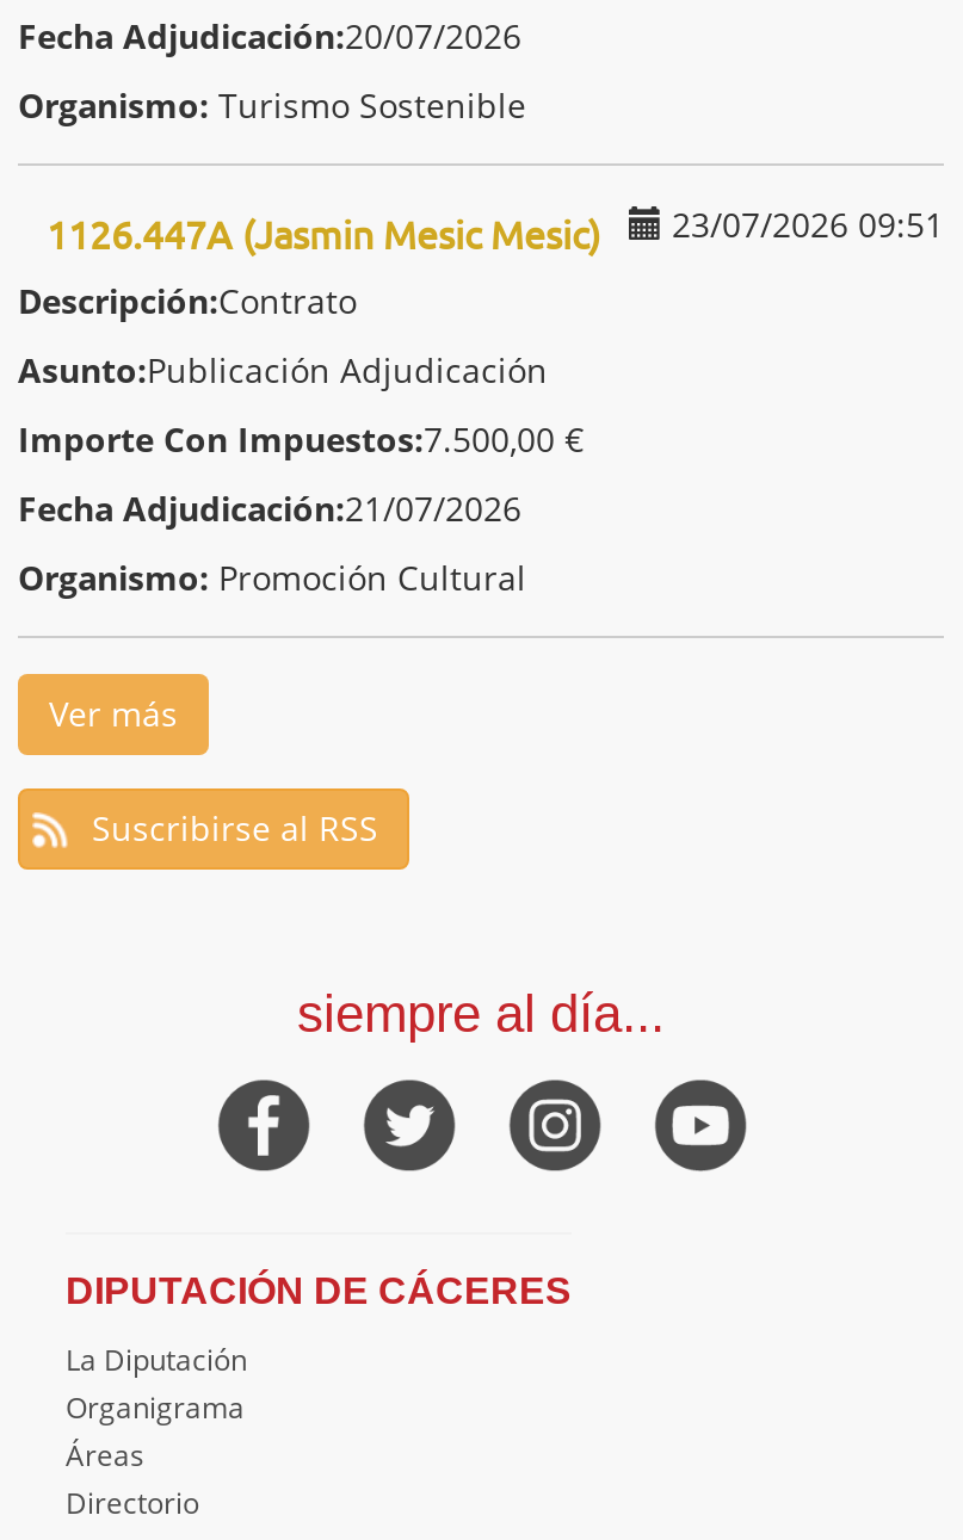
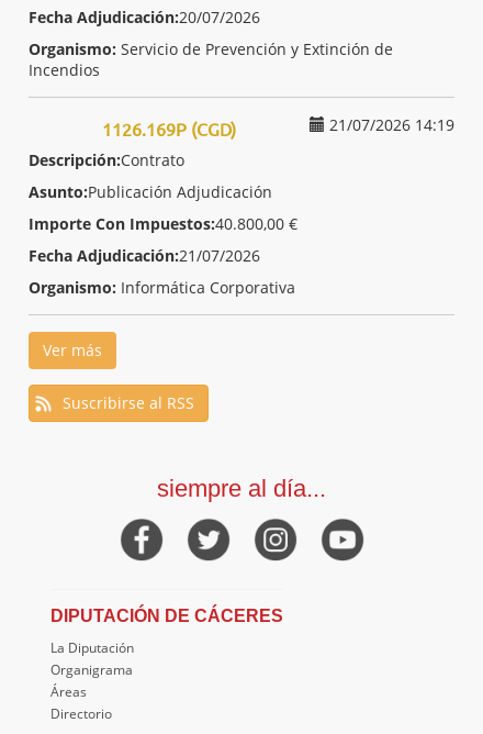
[18,82,526,128] Organismo: Turismo Sostenible -> [29,38,393,80] Organismo: Servicio de Prevención y Extinción de | Incendios
[47,202,944,256] 23/07/2026 09:51 | 1126.447A (Jasmin Mesic Mesic) -> [102,114,454,140] 21/07/2026 14:19 | 1126.169P (CGD)
[18,416,584,462] Importe Con Impuestos:7.500,00 € -> [29,213,297,234] Importe Con Impuestos:40.800,00 €
[18,555,526,600] Organismo: Promoción Cultural -> [29,277,295,298] Organismo: Informática Corporativa

